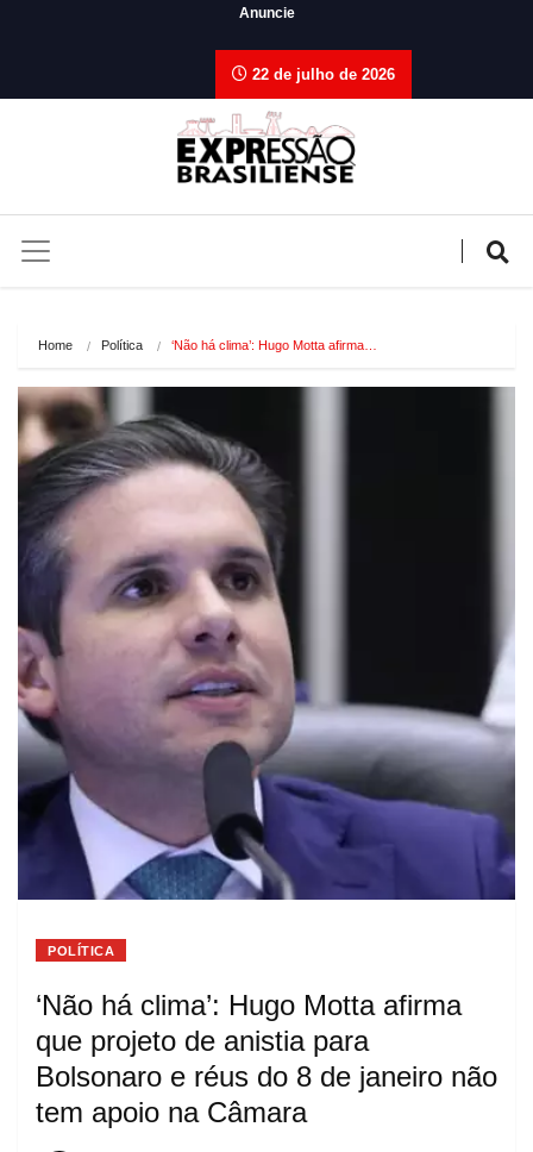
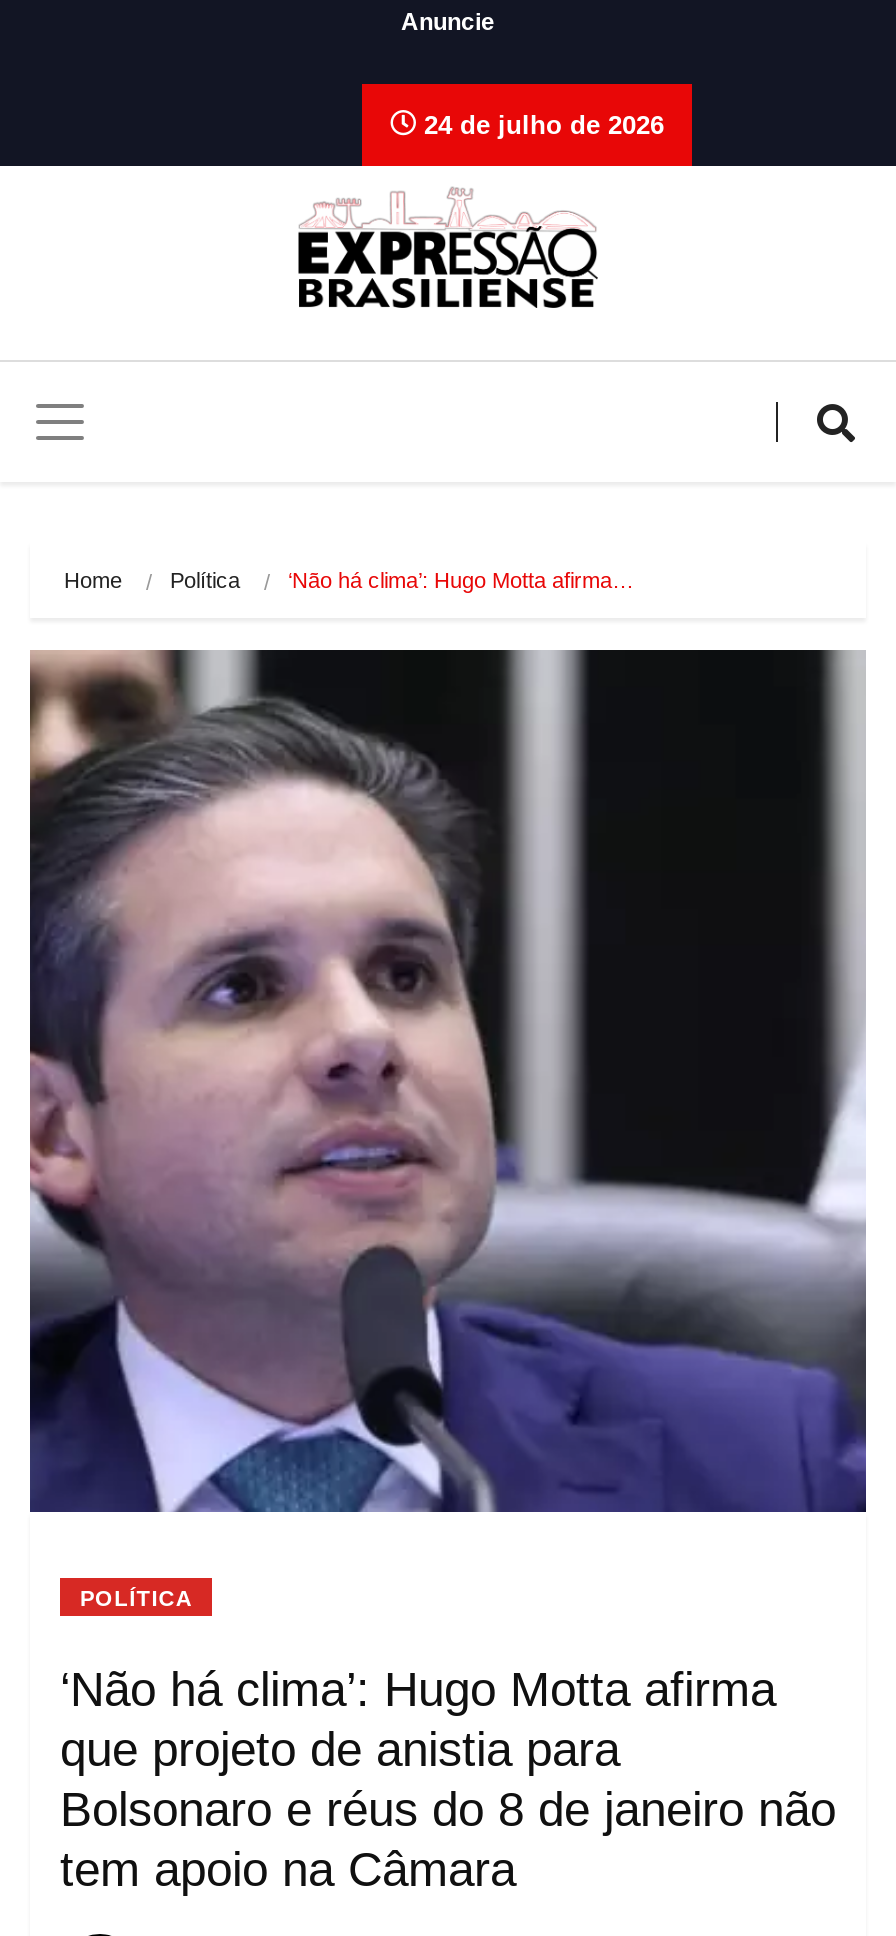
[247,65,395,83] 22 de julho de 2026 -> [416,110,664,140] 24 de julho de 2026

